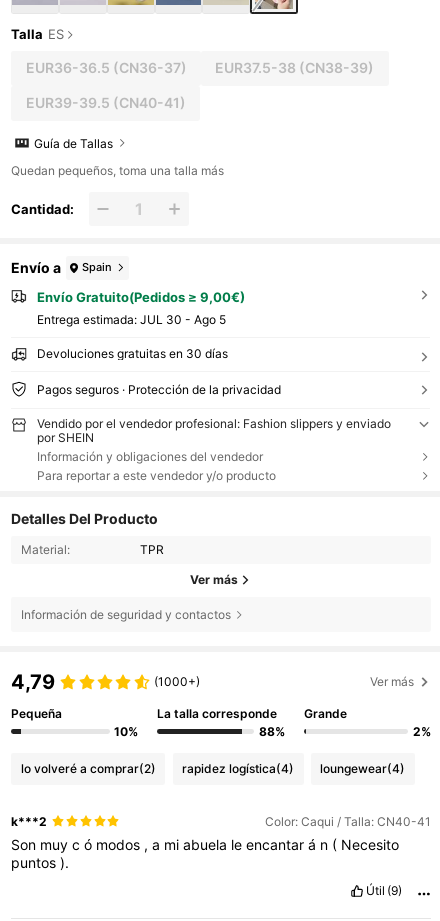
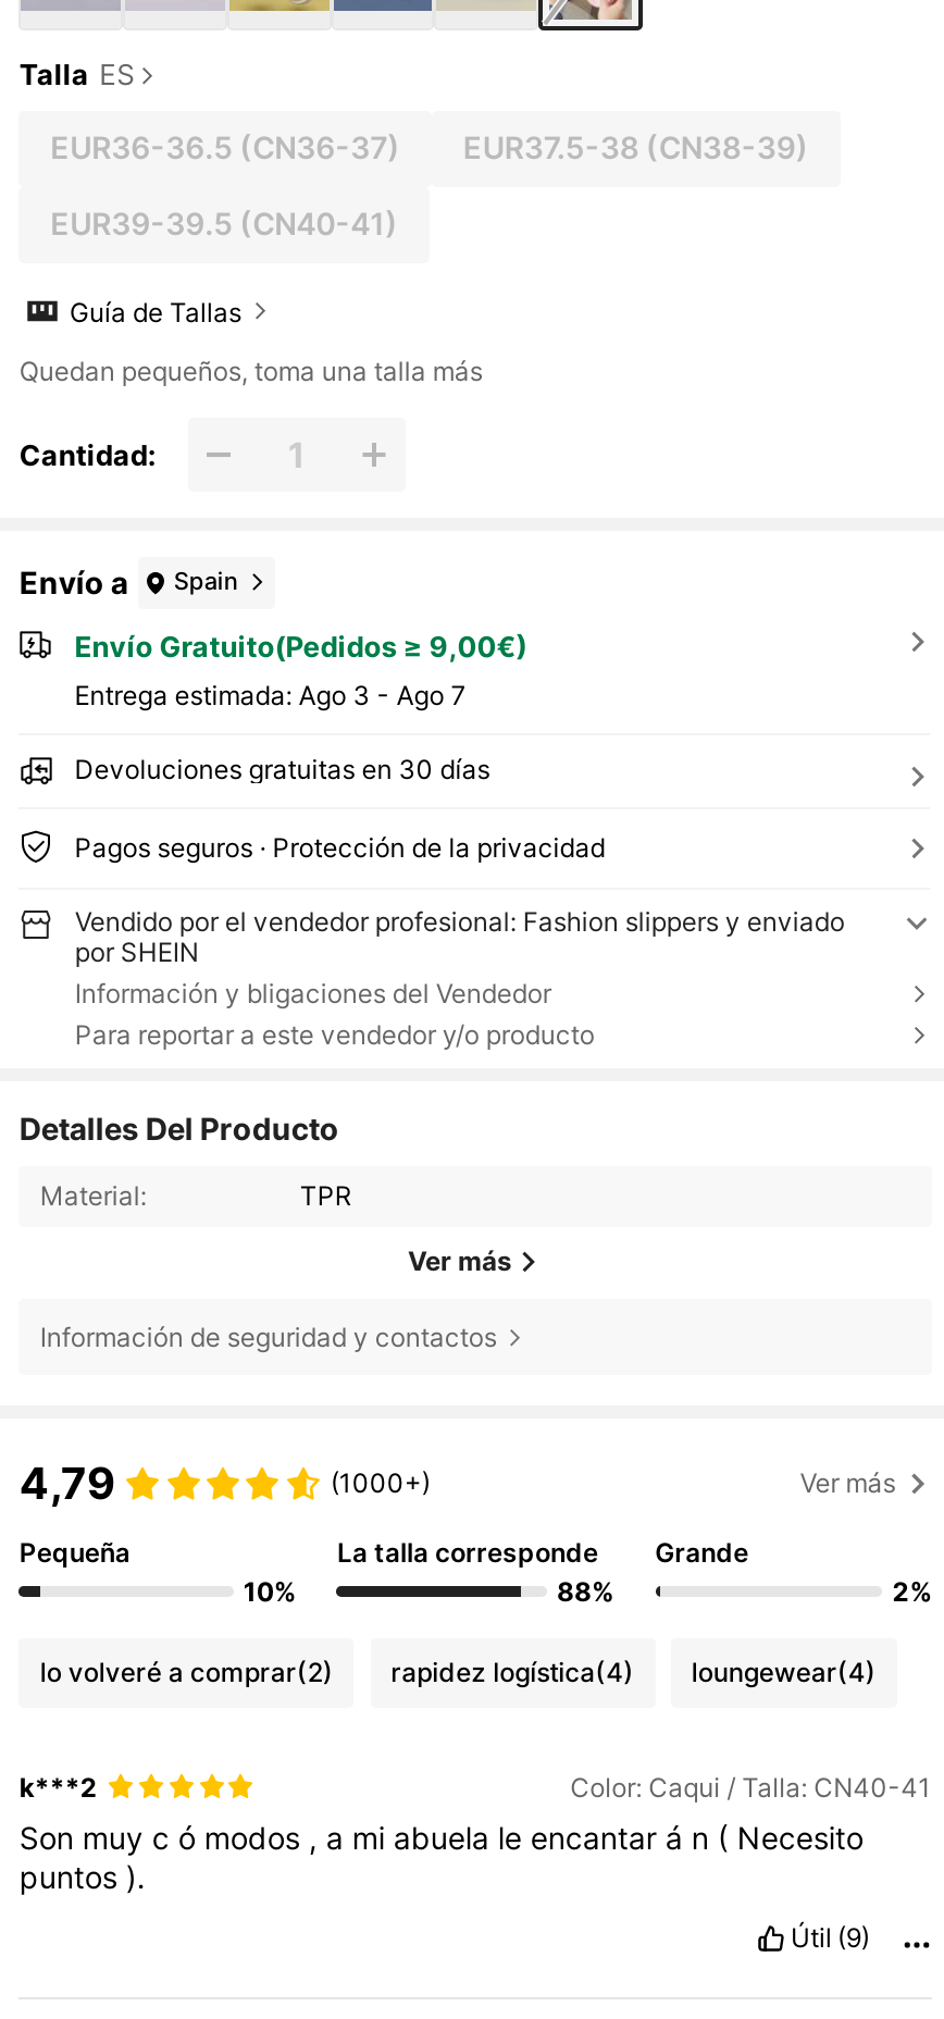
[37,312,226,327] Entrega estimada: JUL 30 - Ago 5 -> [74,678,466,711] Entrega estimada: Ago 3 - Ago 7
[37,449,263,464] Información y obligaciones del vendedor -> [75,976,551,1009] Información y bligaciones del Vendedor

